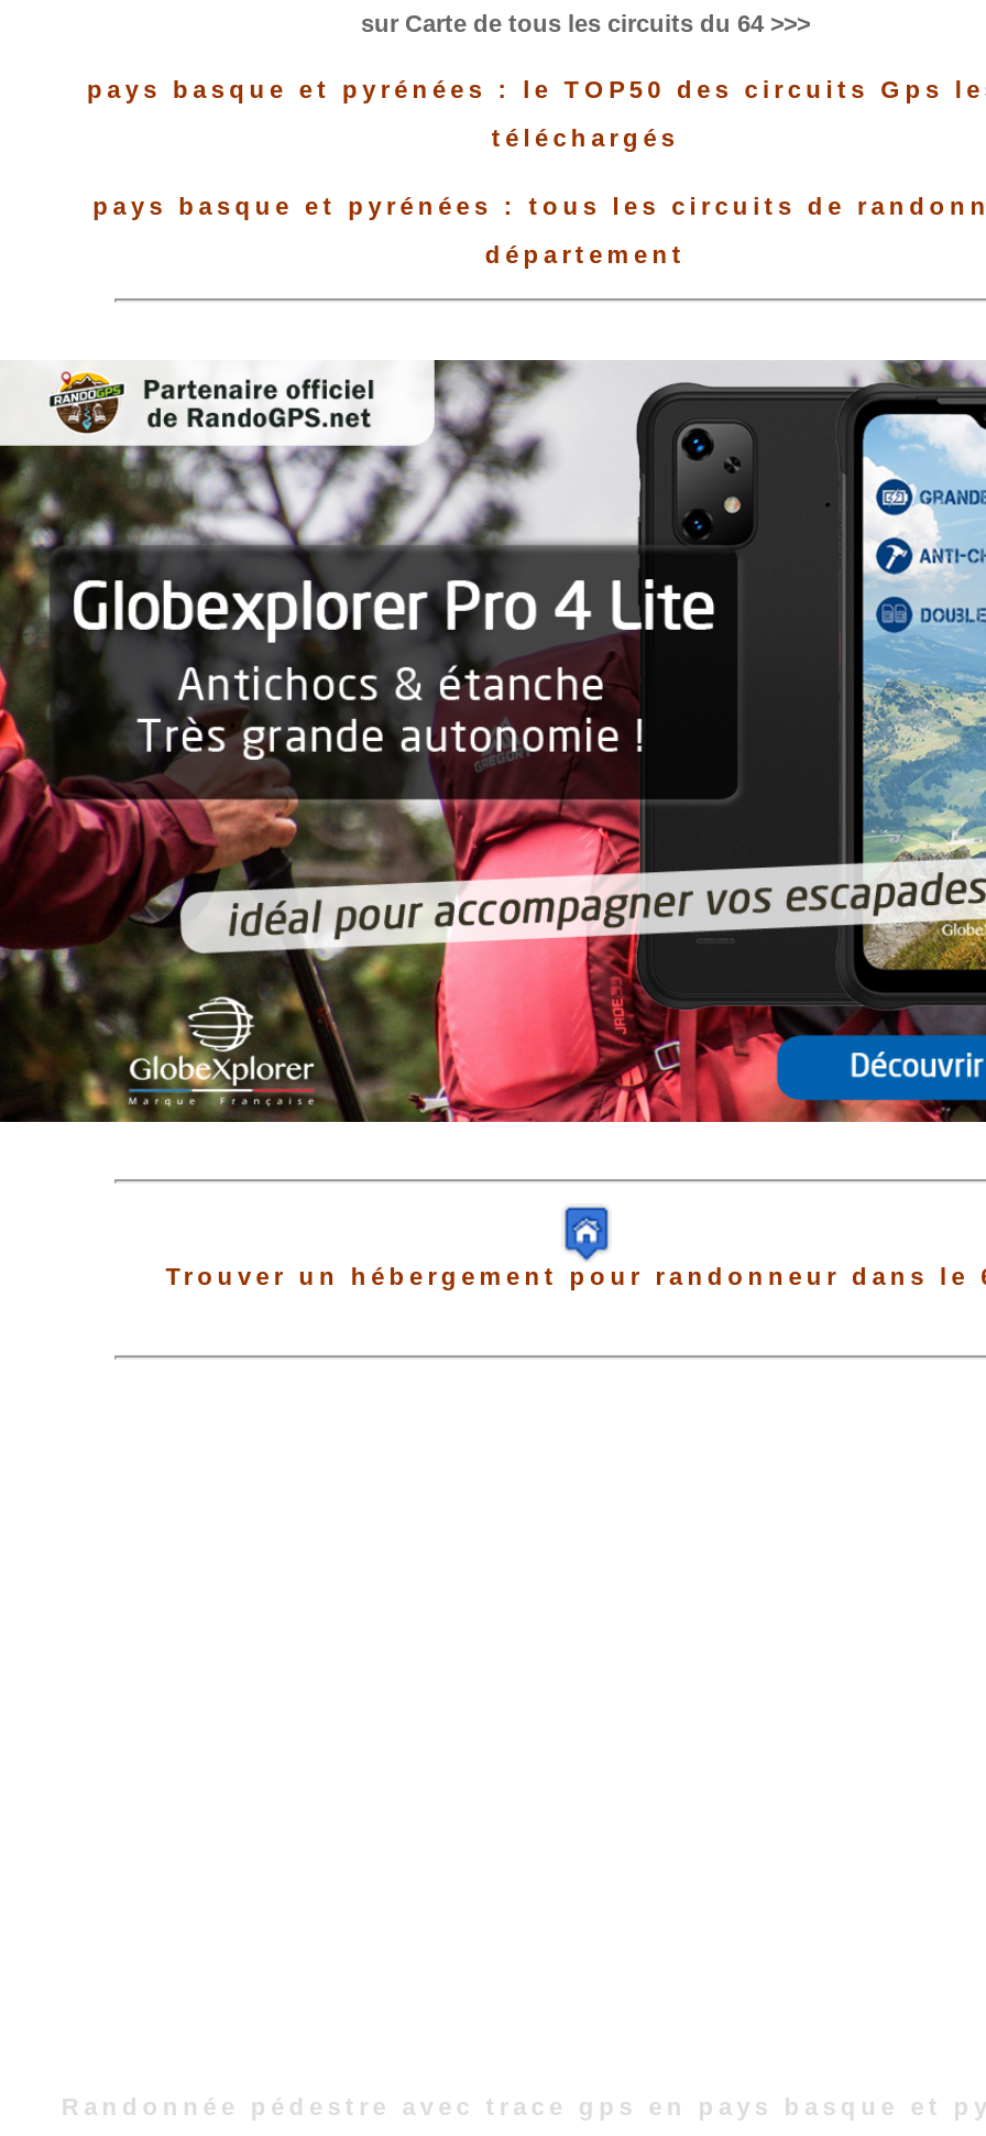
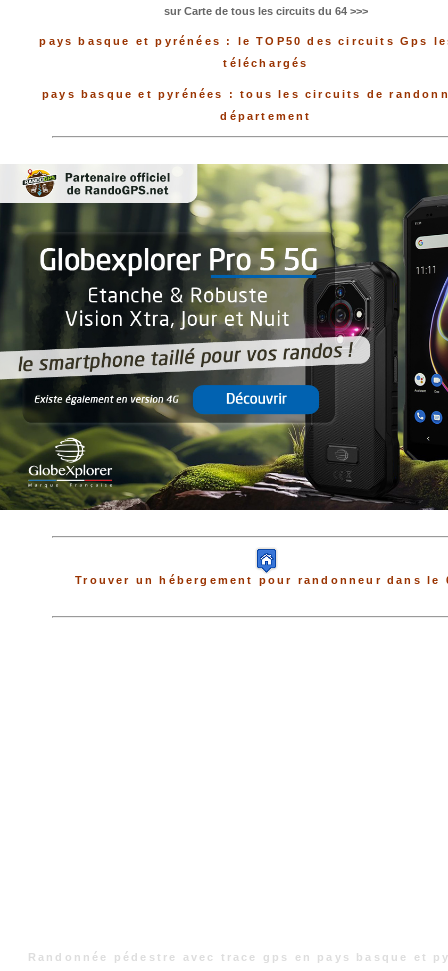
[7,358,979,1124] [image] -> [3,163,445,511] [image]

